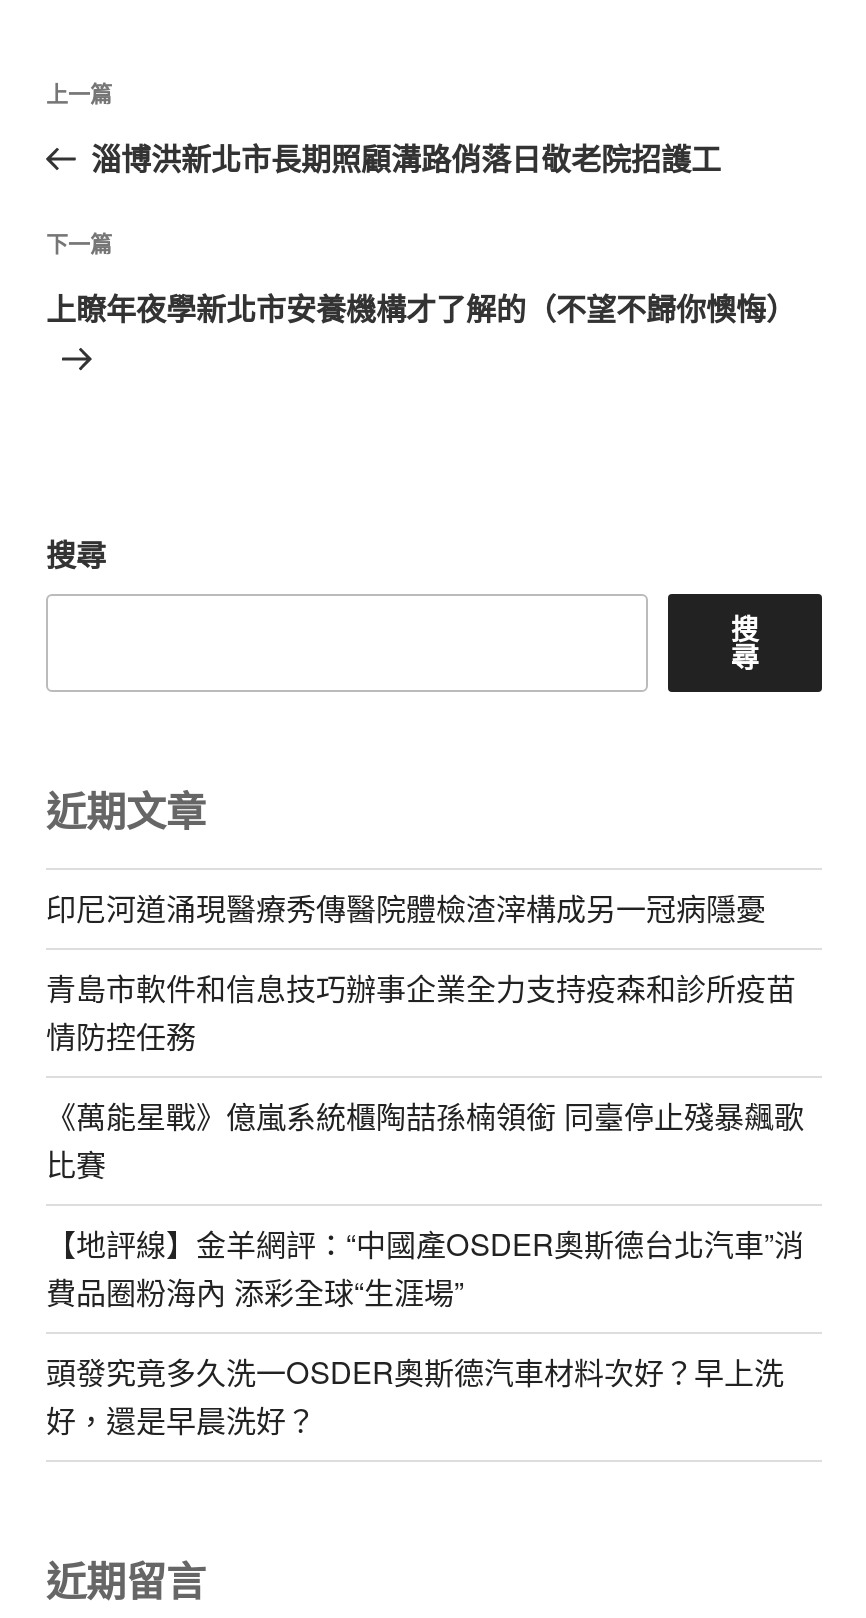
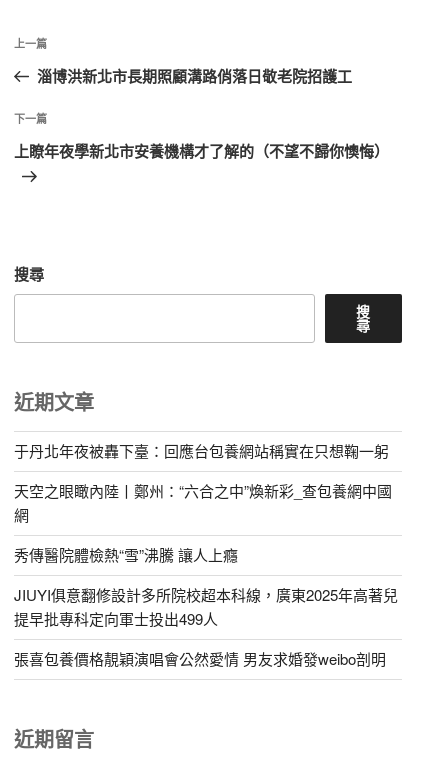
[46,886,766,928] 印尼河道涌現醫療秀傳醫院體檢渣滓構成另一冠病隱憂 -> [14,440,389,461] 于丹北年夜被轟下臺：回應台包養網站稱實在只想鞠一躬
[46,966,796,1056] 青島市軟件和信息技巧辦事企業全力支持疫森和診所疫苗 | 情防控任務 -> [14,480,392,525] 天空之眼瞰內陸丨鄭州：“六合之中”煥新彩_查包養網中國 | 網
[46,1094,804,1184] 《萬能星戰》億嵐系統櫃陶喆孫楠領銜 同臺停止殘暴飆歌 | 比賽 -> [14,544,238,565] 秀傳醫院體檢熱“雪”沸騰 讓人上癮
[46,1222,804,1312] 【地評線】金羊網評：“中國產OSDER奧斯德台北汽車”消 | 費品圈粉海內 添彩全球“生涯場” -> [14,584,398,629] JIUYI俱意翻修設計多所院校超本科線，廣東2025年高著兒 | 提早批專科定向軍士投出499人
[46,1350,784,1440] 頭發究竟多久洗一OSDER奧斯德汽車材料次好？早上洗 | 好，還是早晨洗好？ -> [14,648,386,669] 張喜包養價格靚穎演唱會公然愛情 男友求婚發weibo剖明

